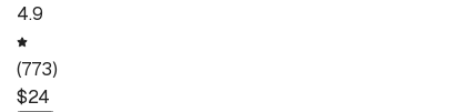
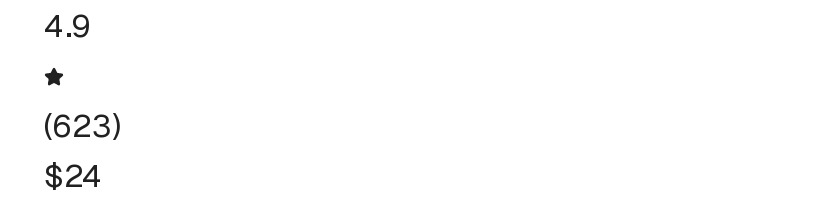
[17,58,58,81] (773) -> [44,104,122,146] (623)

